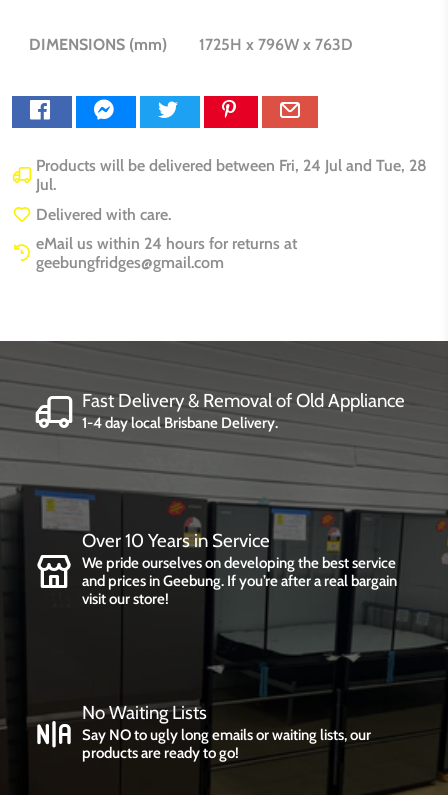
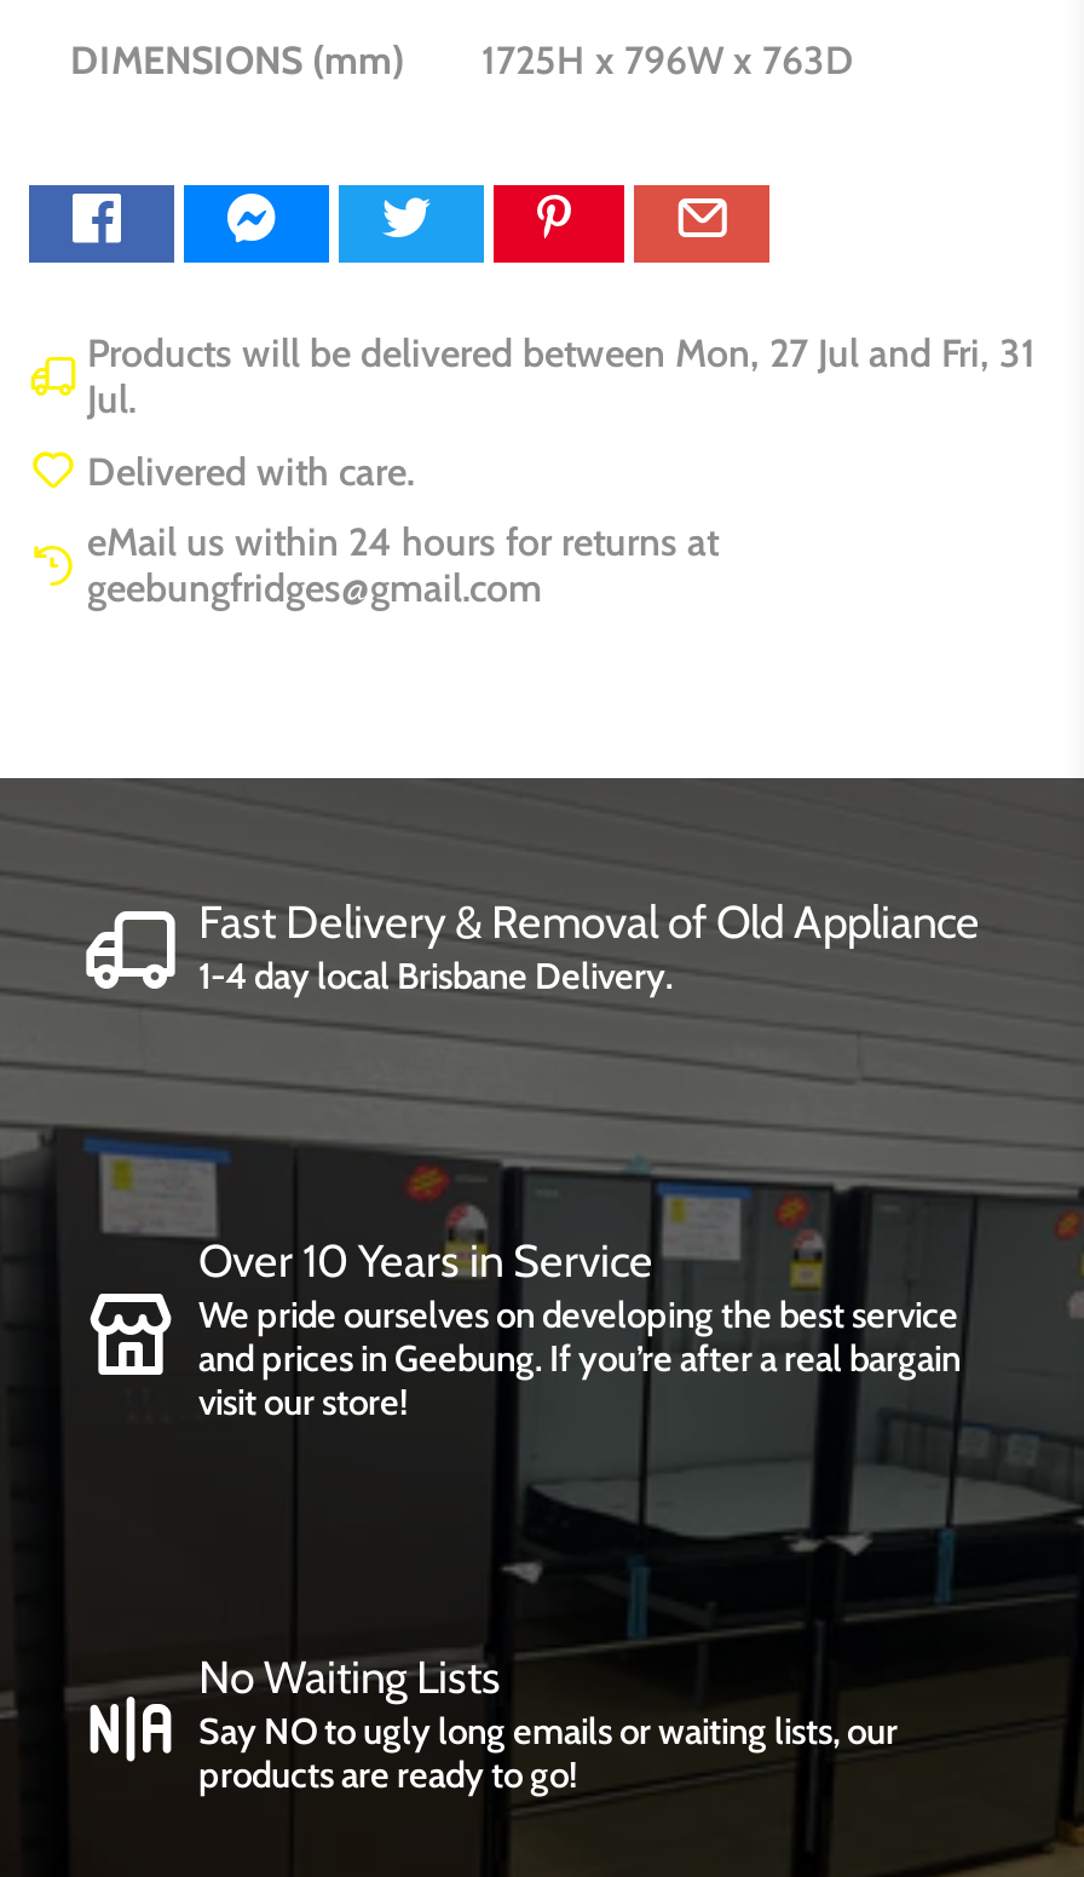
[36,156,427,175] Products will be delivered between Fri, 24 Jul and Tue, 28 -> [87,331,1036,377] Products will be delivered between Mon, 27 Jul and Fri, 31

